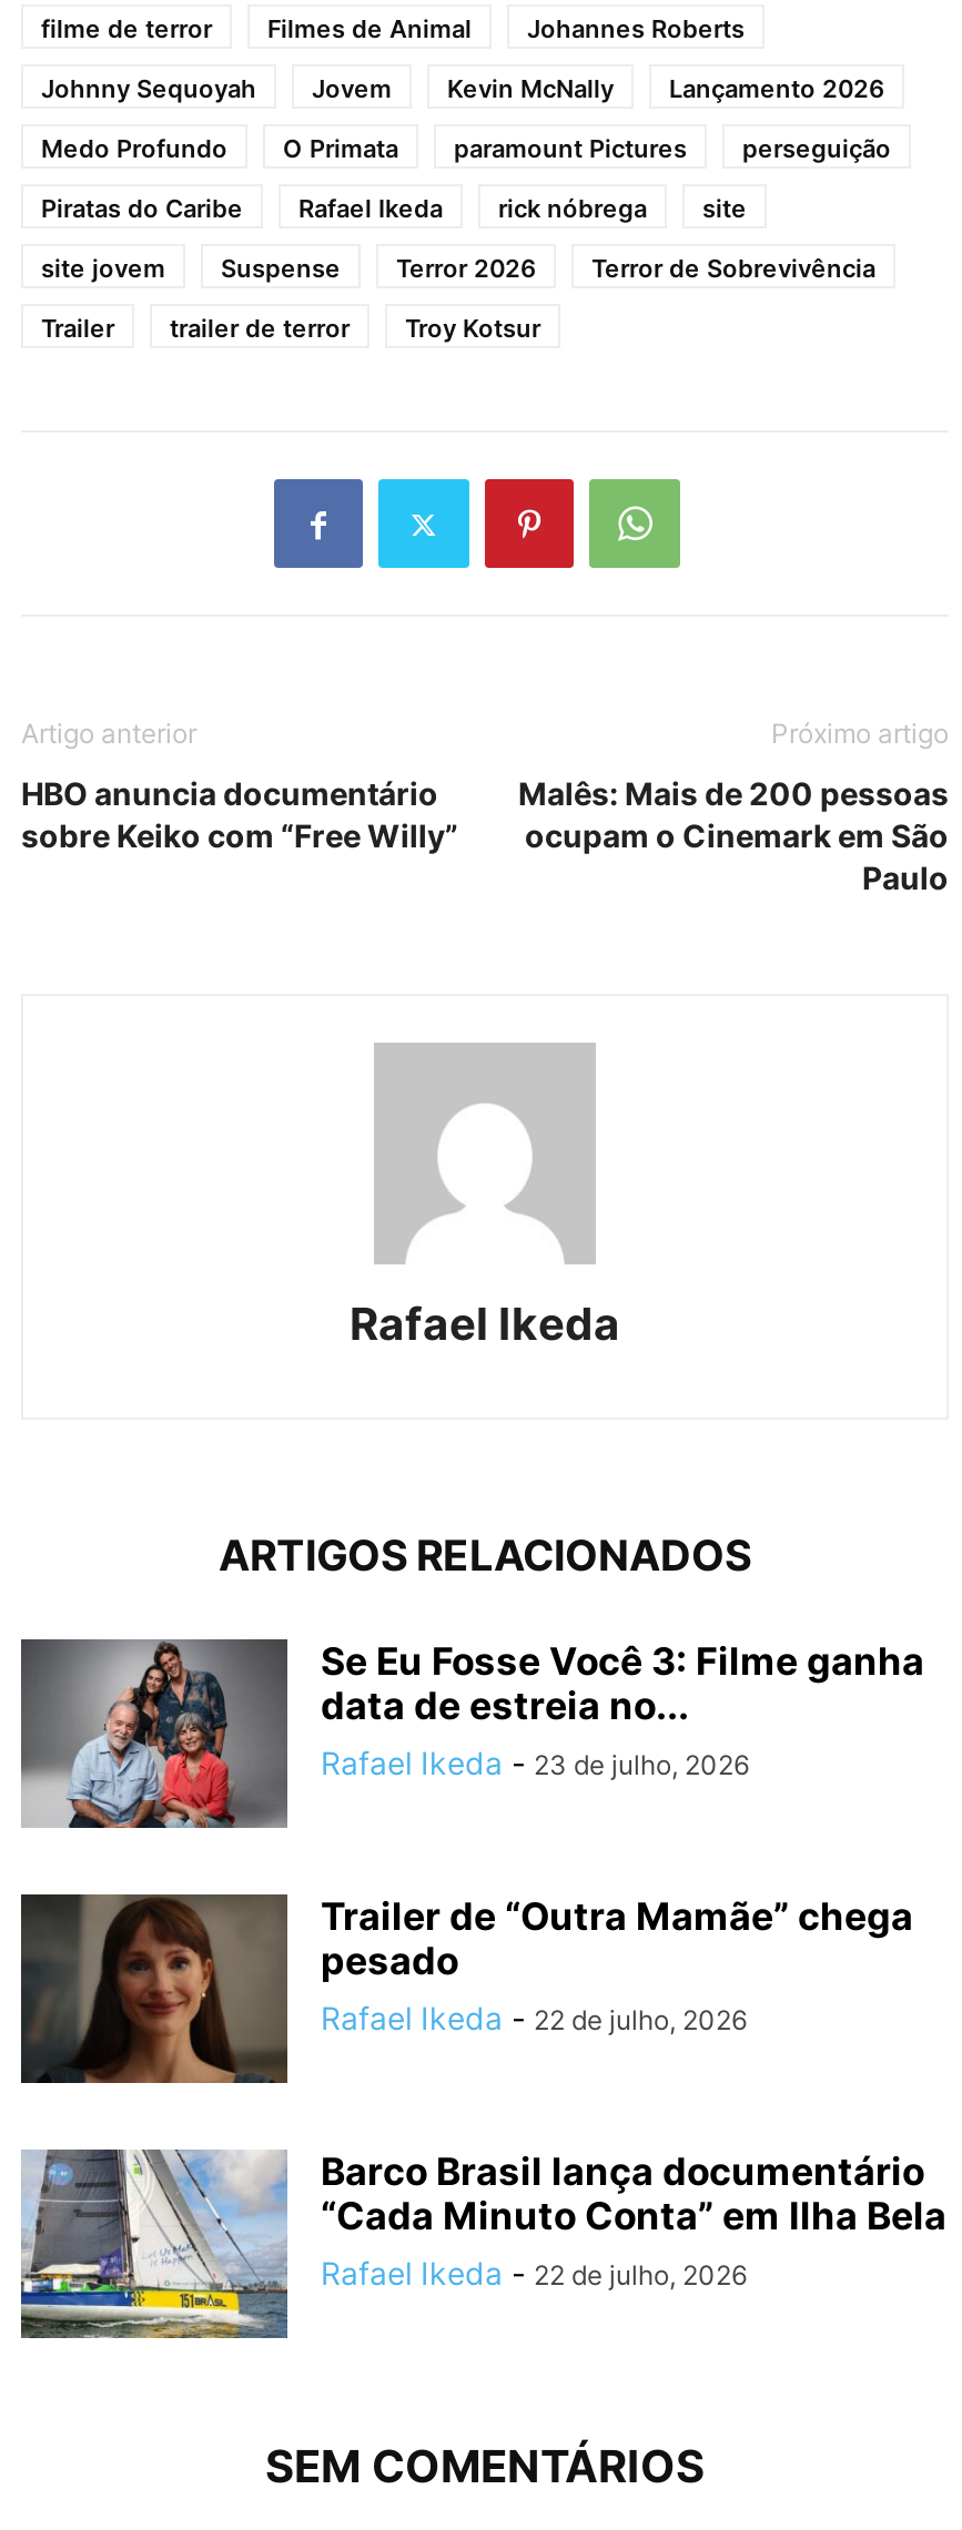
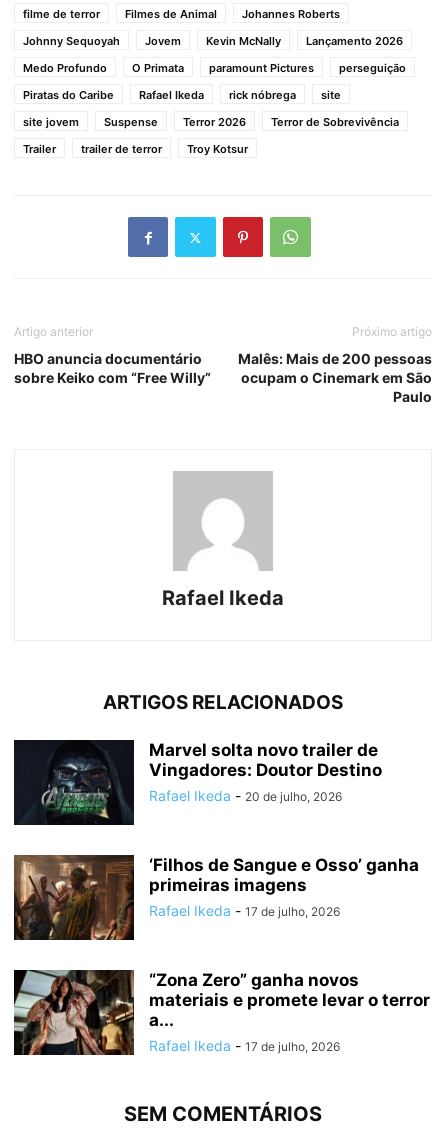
[19,1637,924,1830] [image] | Se Eu Fosse Você 3: Filme ganha | data de estreia no... | Rafael Ikeda - 23 de julho, 2026 -> [14,740,382,826] [image] | Marvel solta novo trailer de | Vingadores: Doutor Destino | Rafael Ikeda - 20 de julho, 2026
[21,1894,913,2085] [image] | Trailer de “Outra Mamãe” chega | pesado | Rafael Ikeda - 22 de julho, 2026 -> [14,855,419,941] [image] | ‘Filhos de Sangue e Osso’ ganha | primeiras imagens | Rafael Ikeda - 17 de julho, 2026
[19,2150,946,2340] [image] | Barco Brasil lança documentário | “Cada Minuto Conta” em Ilha Bela | Rafael Ikeda - 22 de julho, 2026 -> [13,969,430,1056] [image] | “Zona Zero” ganha novos | materiais e promete levar o terror | a... | Rafael Ikeda - 17 de julho, 2026

